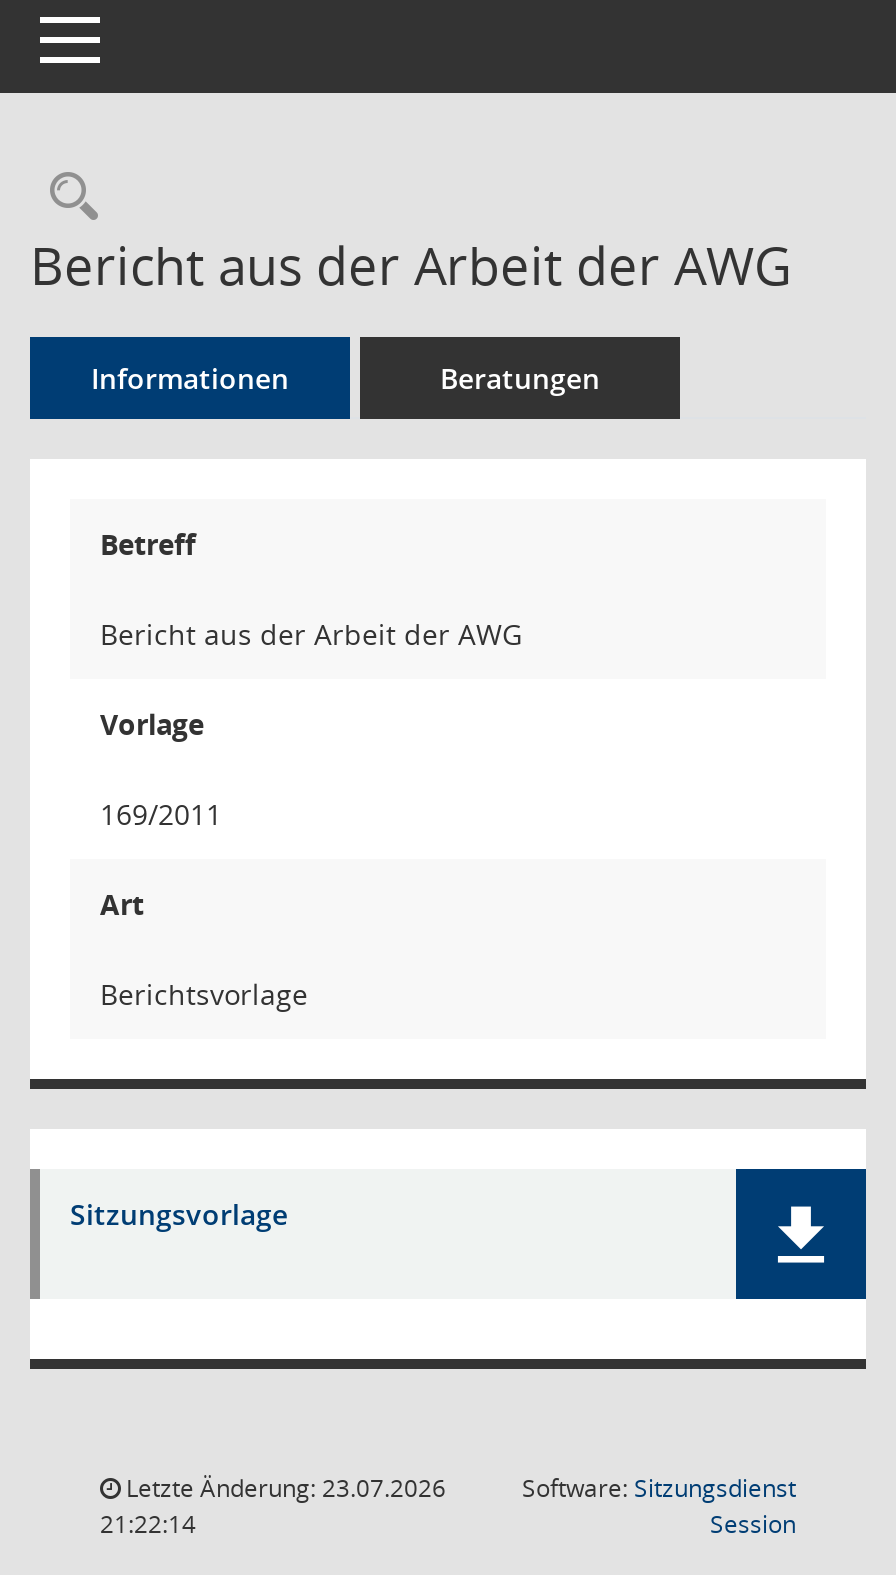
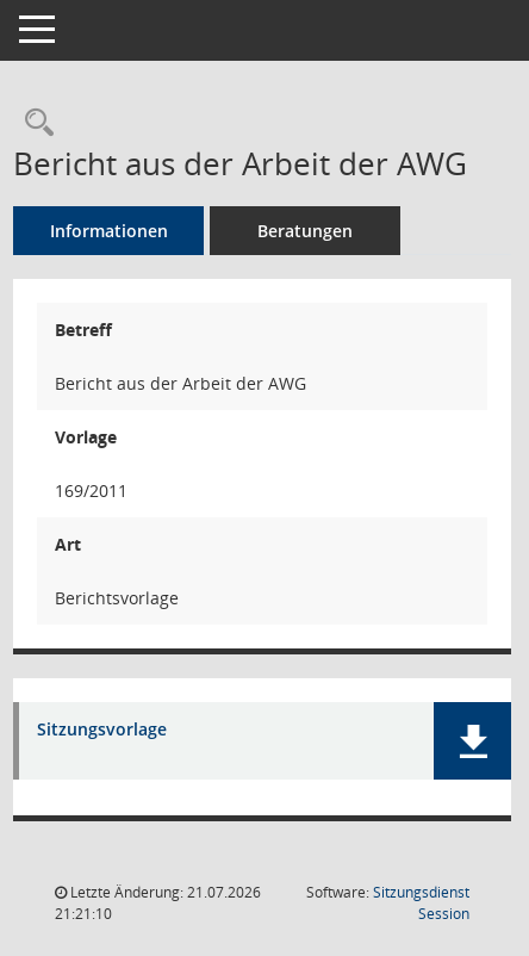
[120,1471,446,1505] Letzte Änderung: 23.07.2026 -> [67,882,261,902] Letzte Änderung: 21.07.2026
[100,1507,196,1541] 21:22:14 -> [55,904,112,924] 21:21:10

